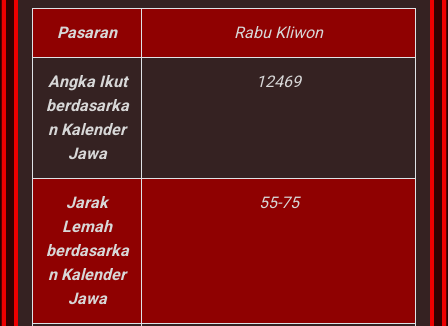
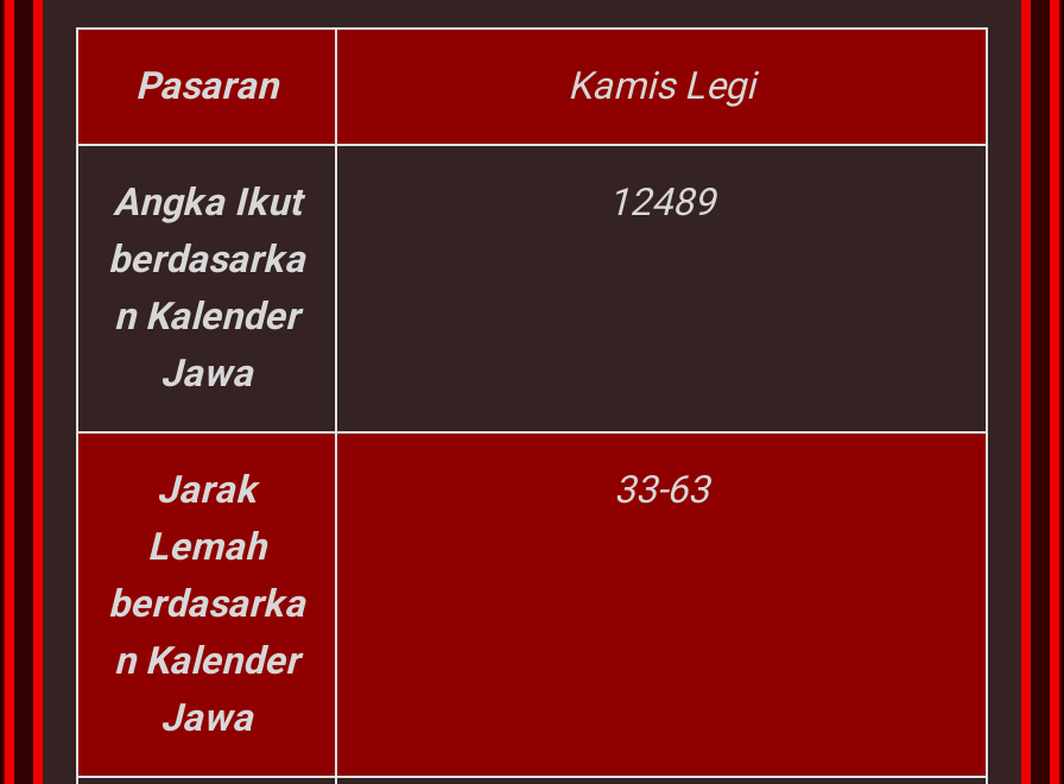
[234,23,323,42] Rabu Kliwon -> [568,63,755,108] Kamis Legi
[256,72,301,91] 12469 -> [608,179,715,225] 12489
[258,193,298,212] 55-75 -> [614,467,709,512] 33-63

